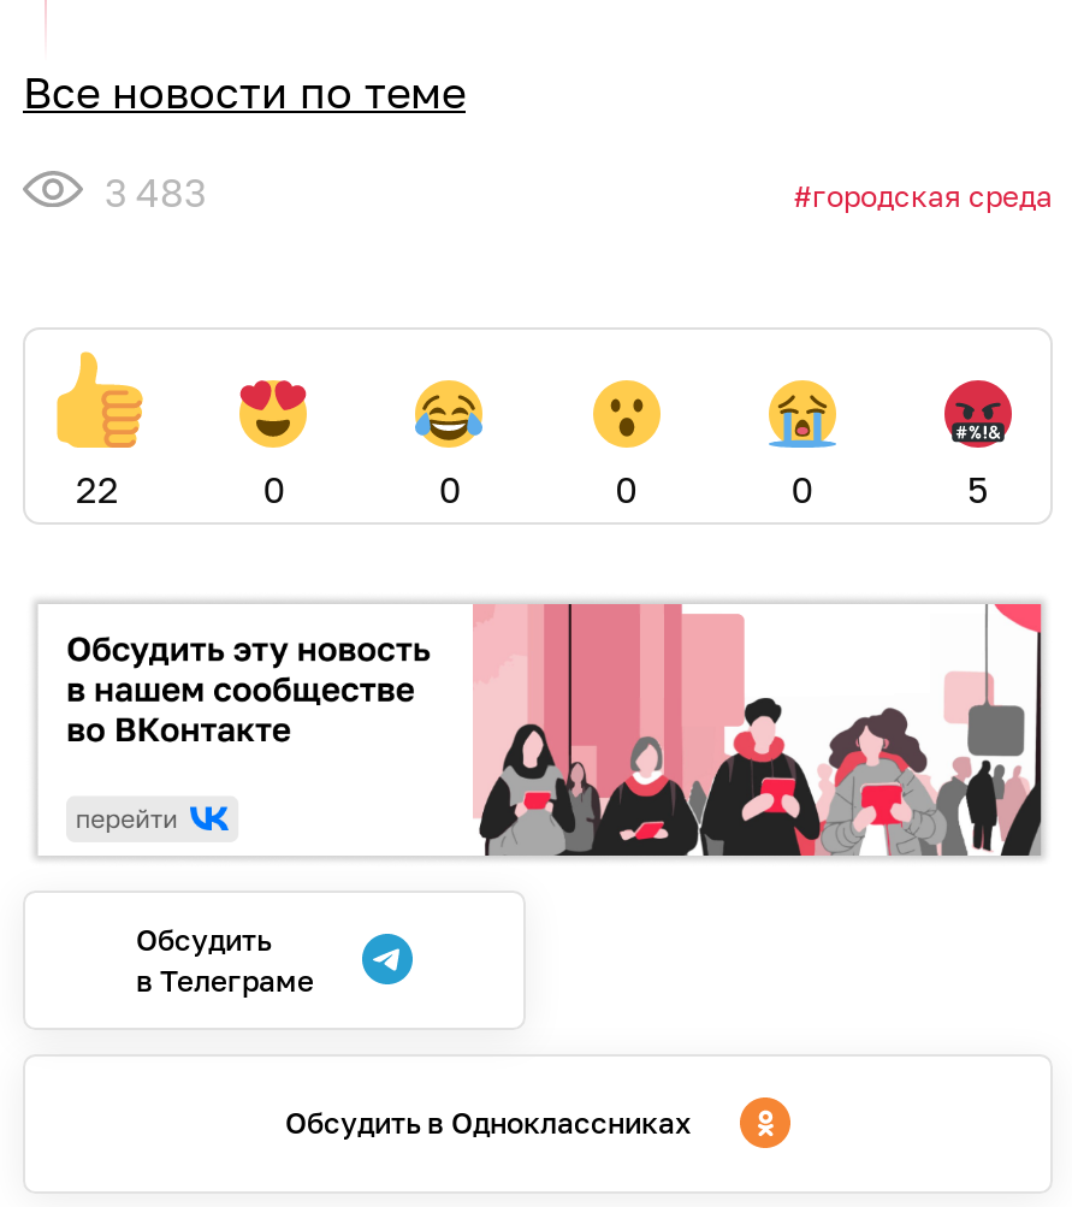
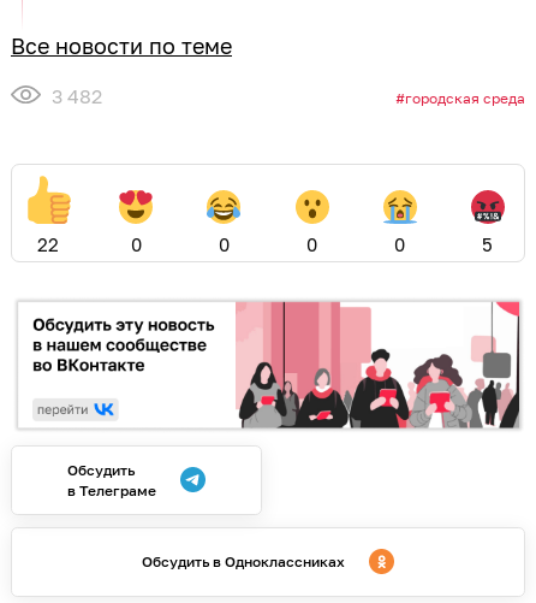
[95,169,206,217] 3 483 -> [47,84,102,108] 3 482

